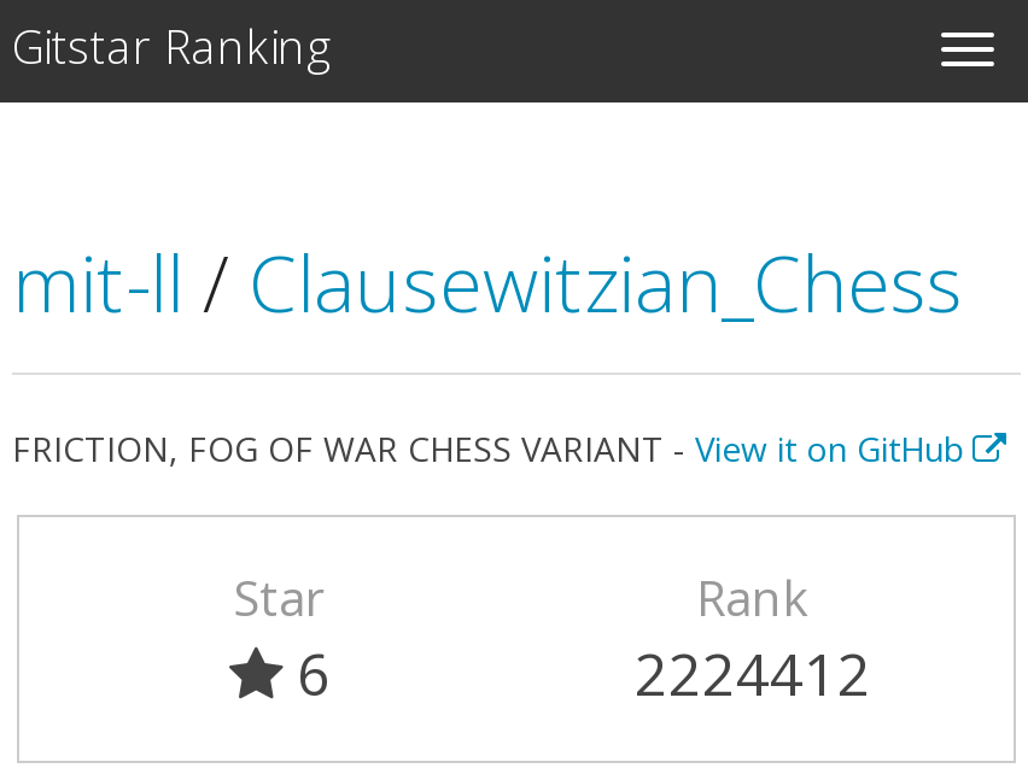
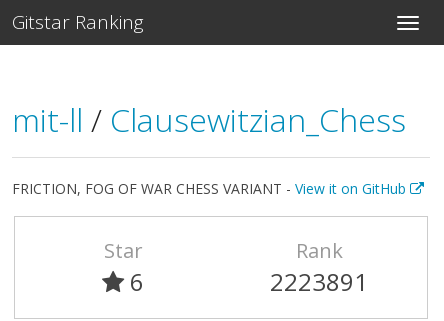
[635,633,871,713] 2224412 -> [270,265,368,298] 2223891

